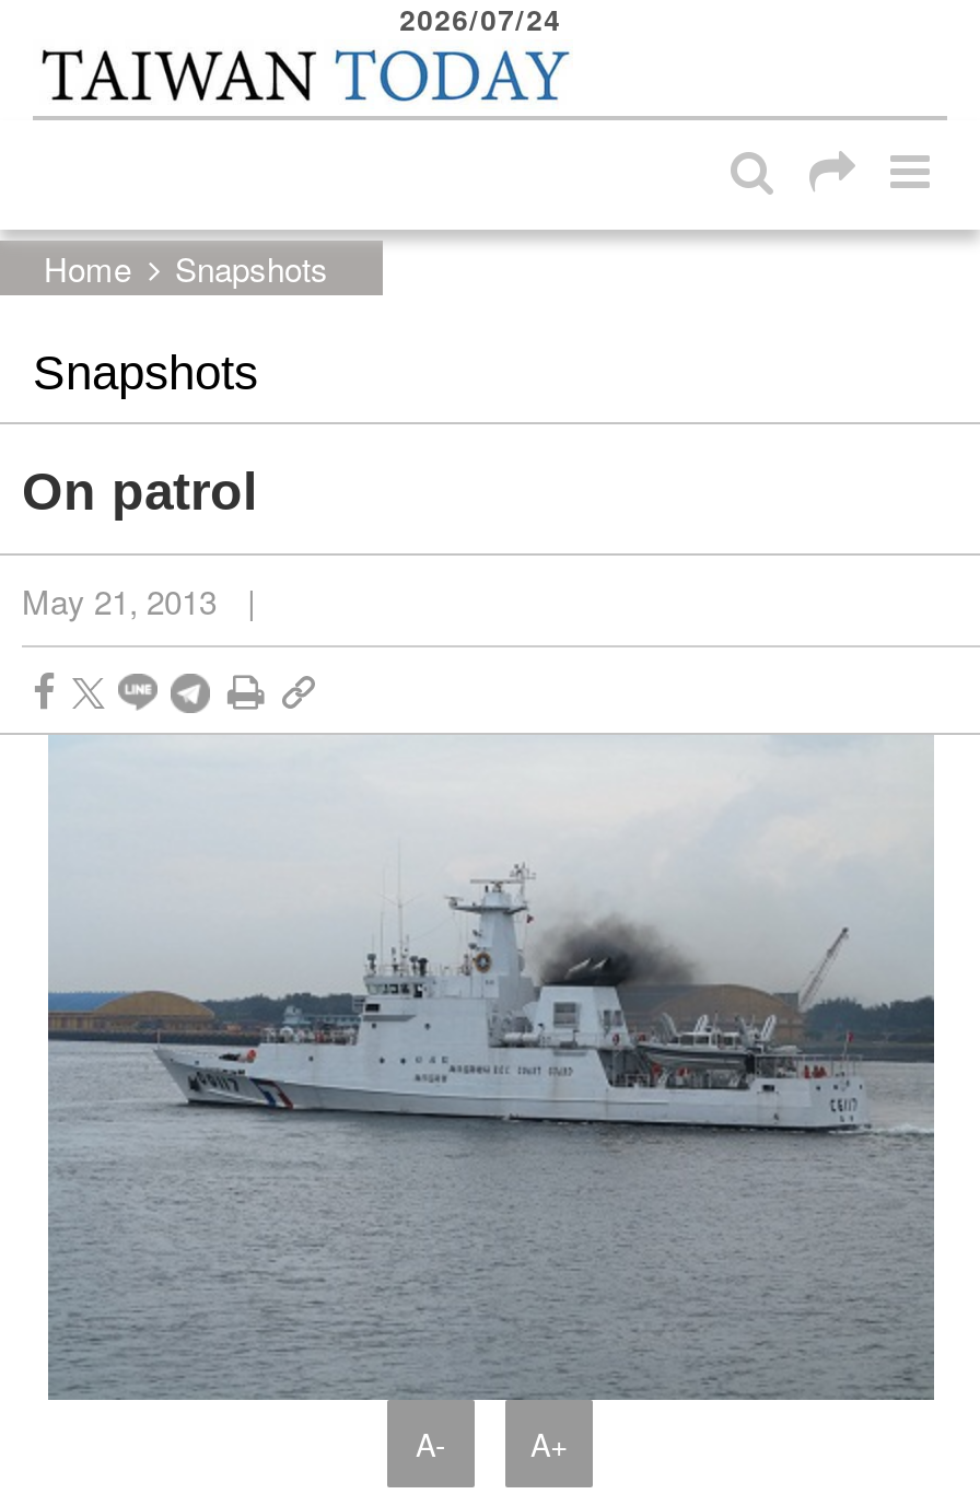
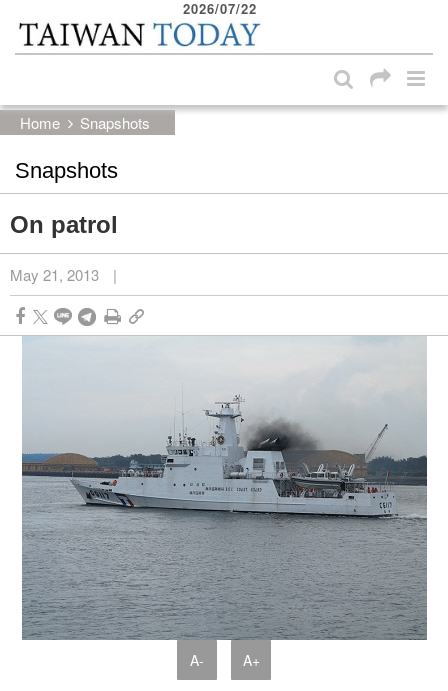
[399,0,561,39] 2026/07/24 -> [183,0,257,18] 2026/07/22

